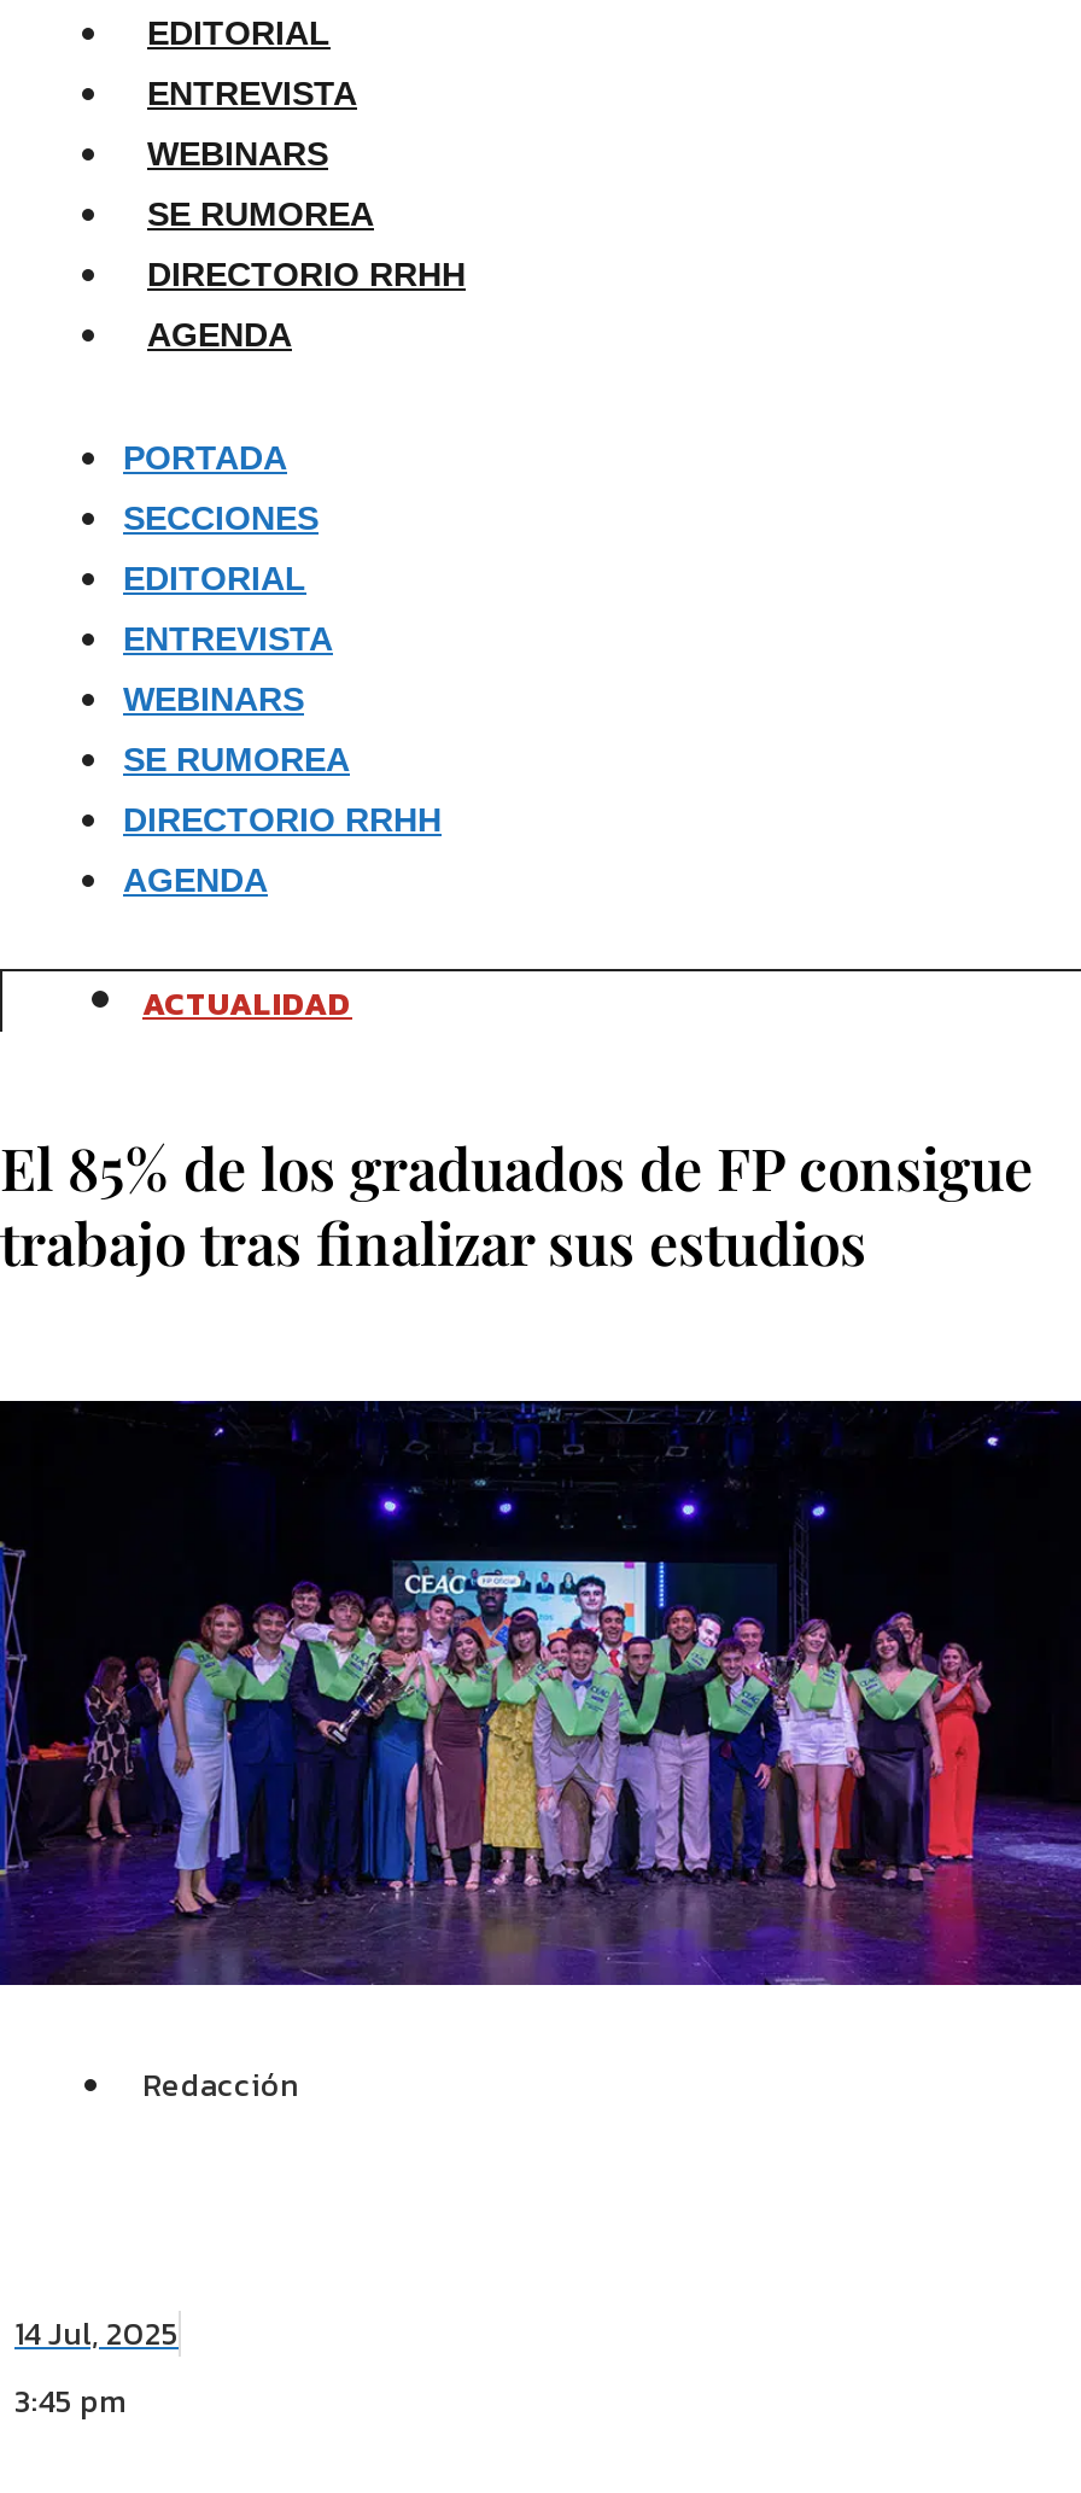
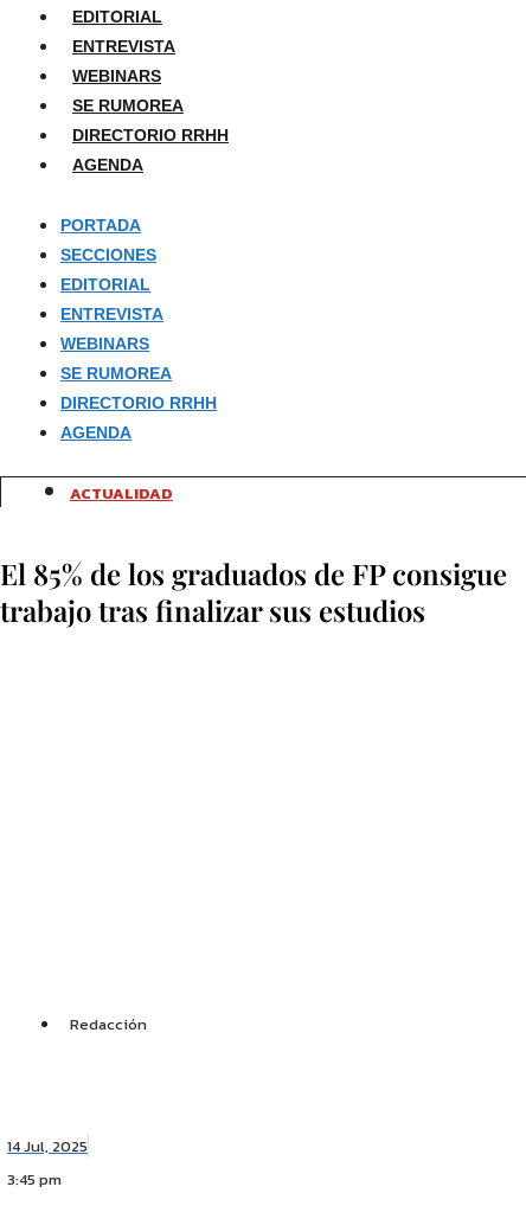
[7,1399,1074,1987] [image] -> none

